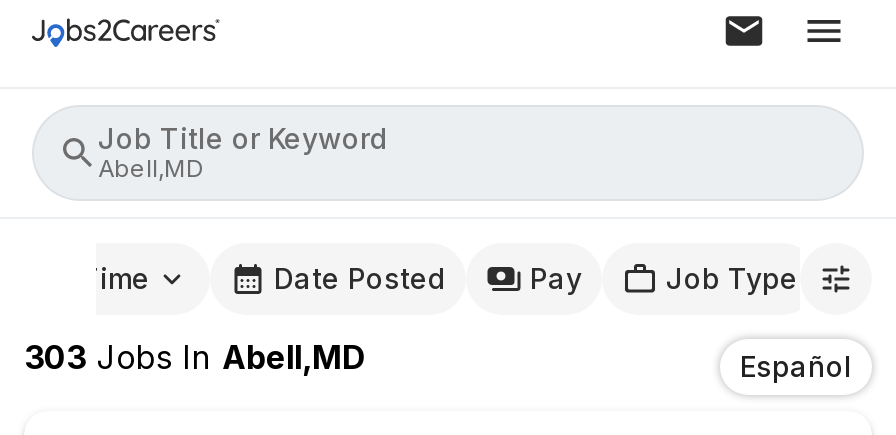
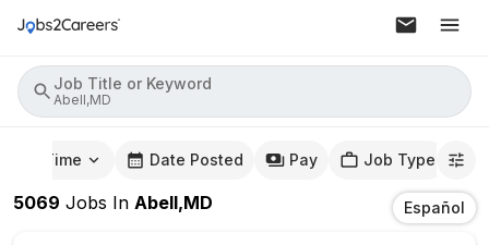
[24,337,366,377] 303 Jobs In Abell,MD -> [13,192,213,213] 5069 Jobs In Abell,MD

